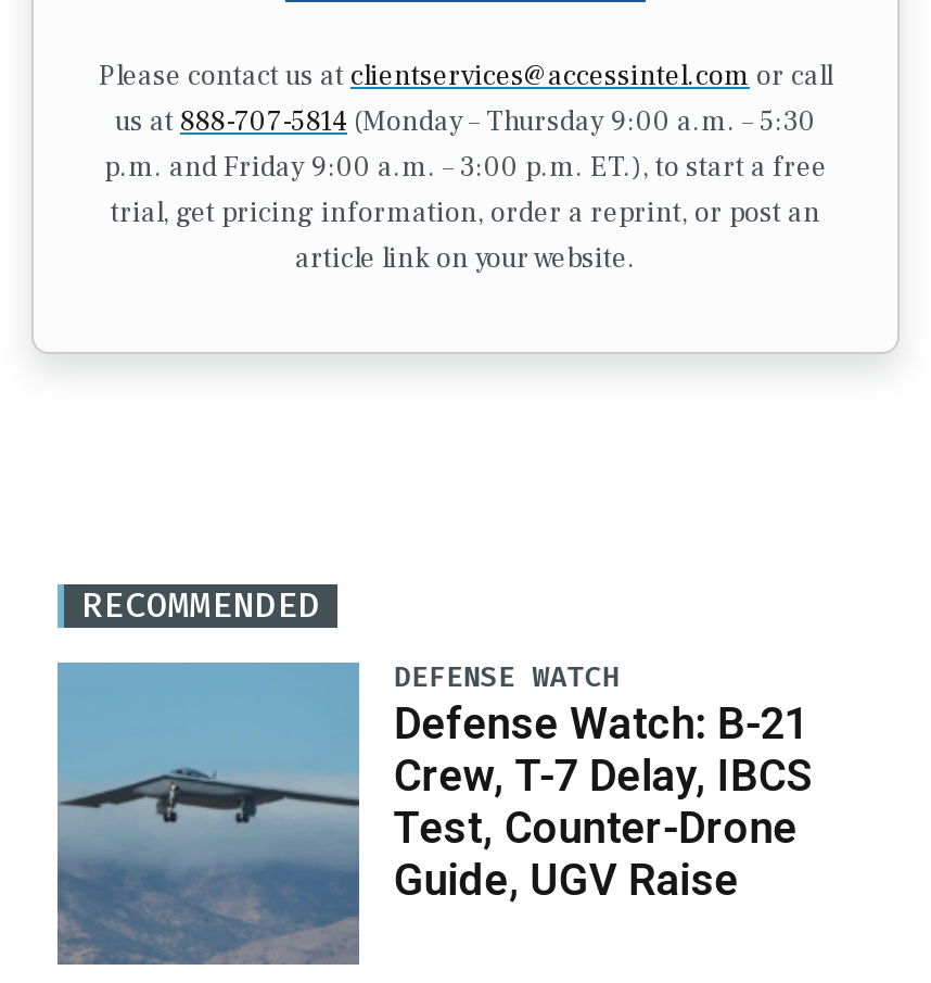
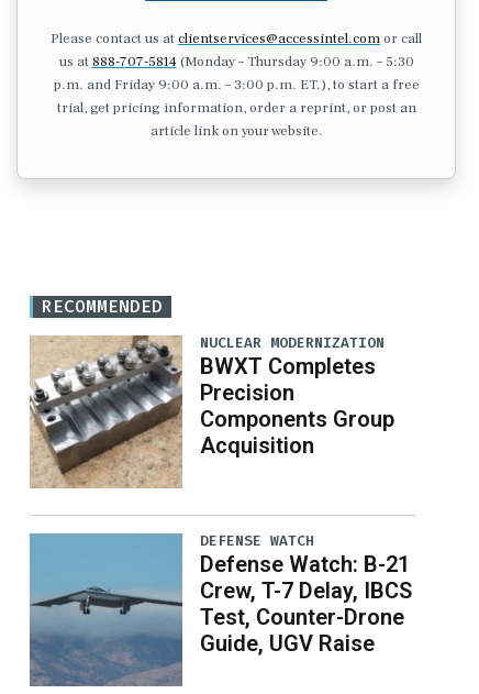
none -> [29,333,394,489] [image] | NUCLEAR MODERNIZATION | BWXT Completes | Precision | Components Group | Acquisition

